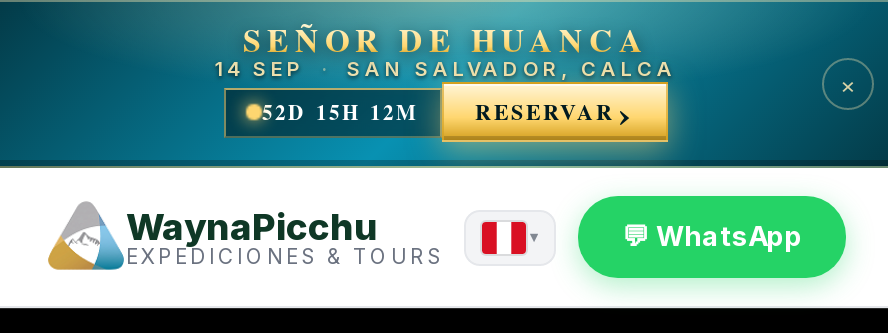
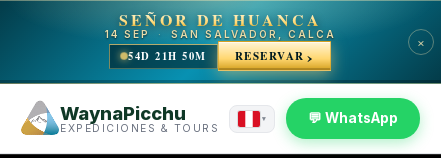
[262,95,615,128] 52D 15H 12M RESERVAR -> [128,47,304,64] 54D 21H 50M RESERVAR

